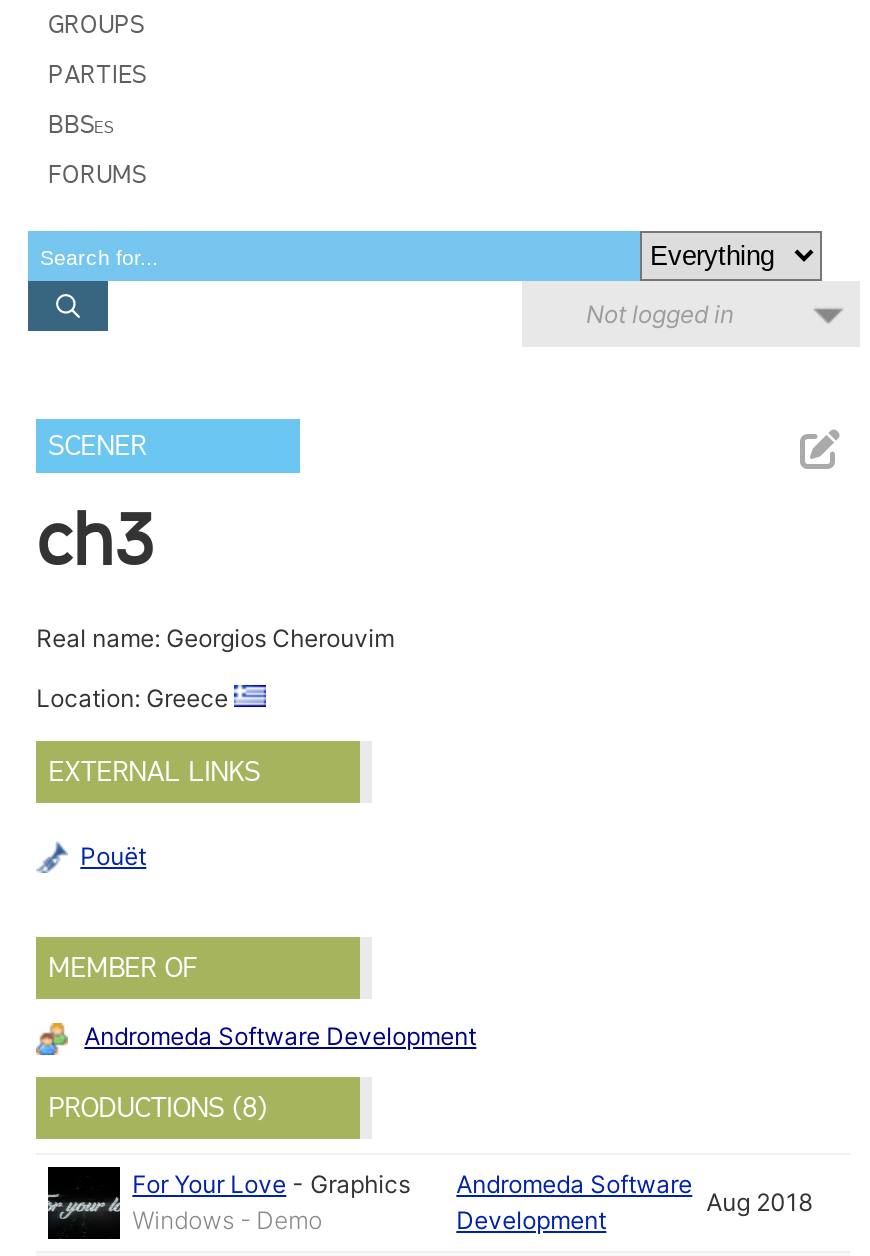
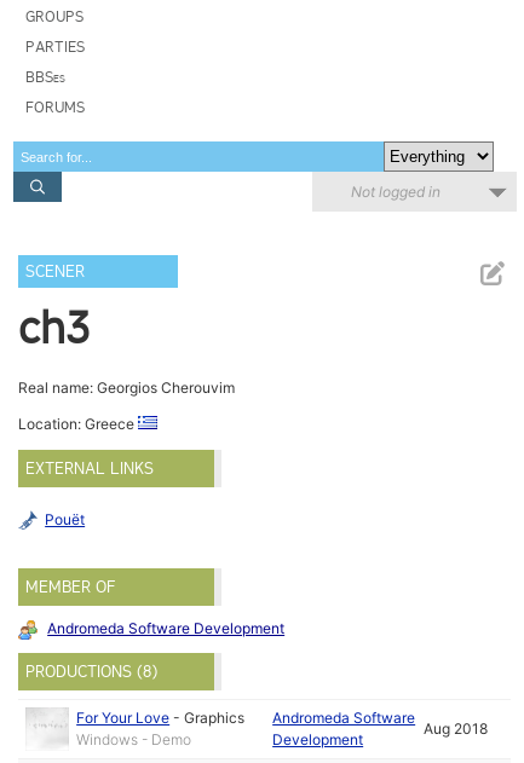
[46,1165,122,1241] [image] -> none

